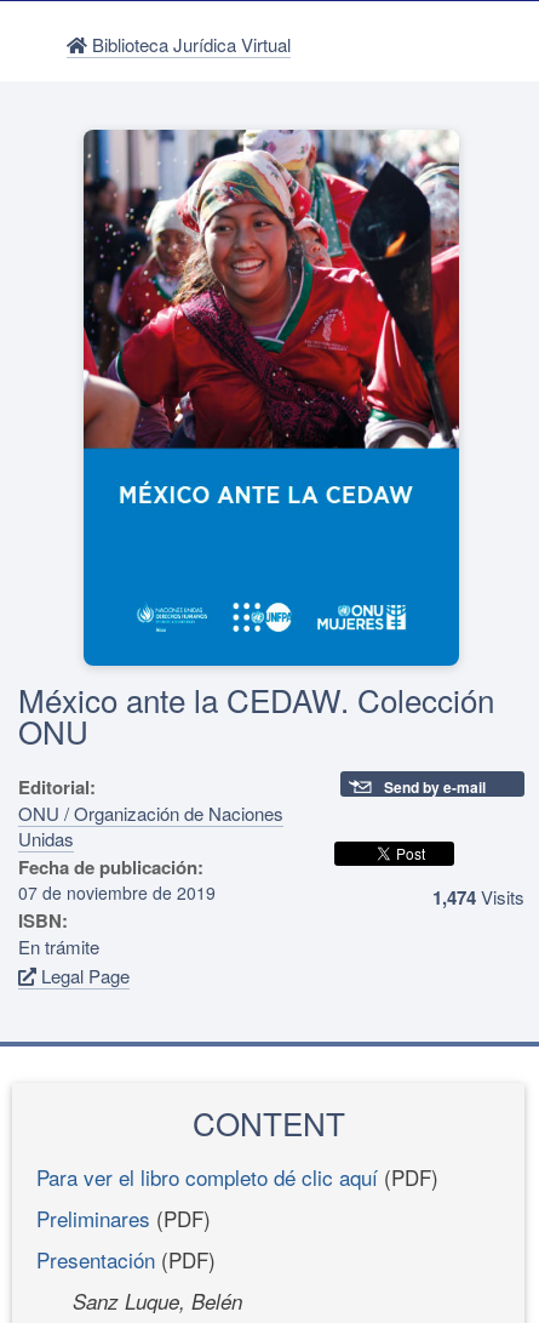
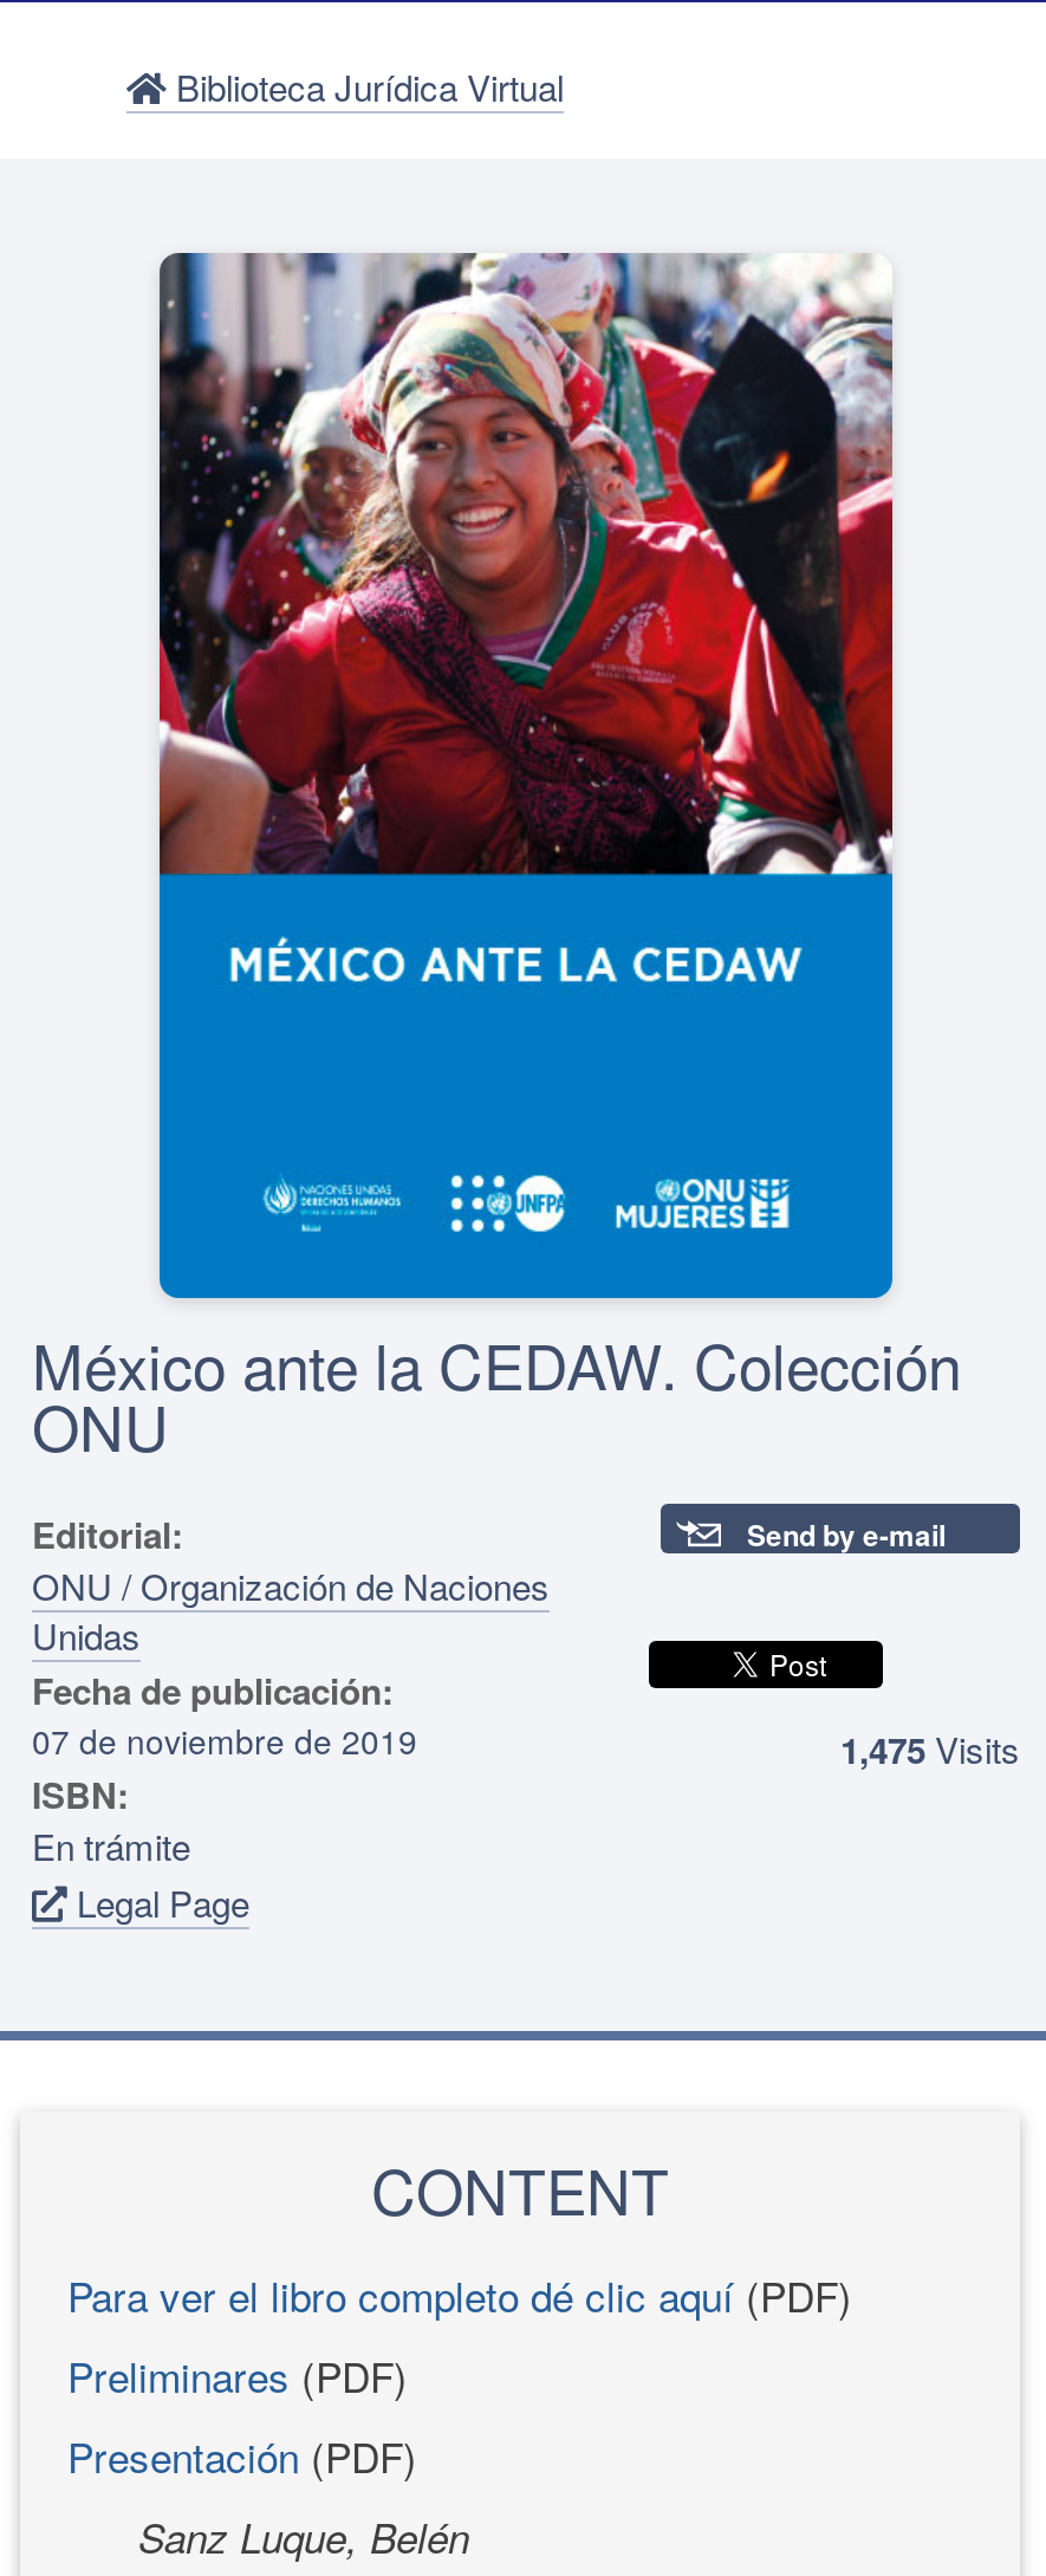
[432,883,524,910] 1,474 Visits -> [840,1722,1020,1774] 1,475 Visits

